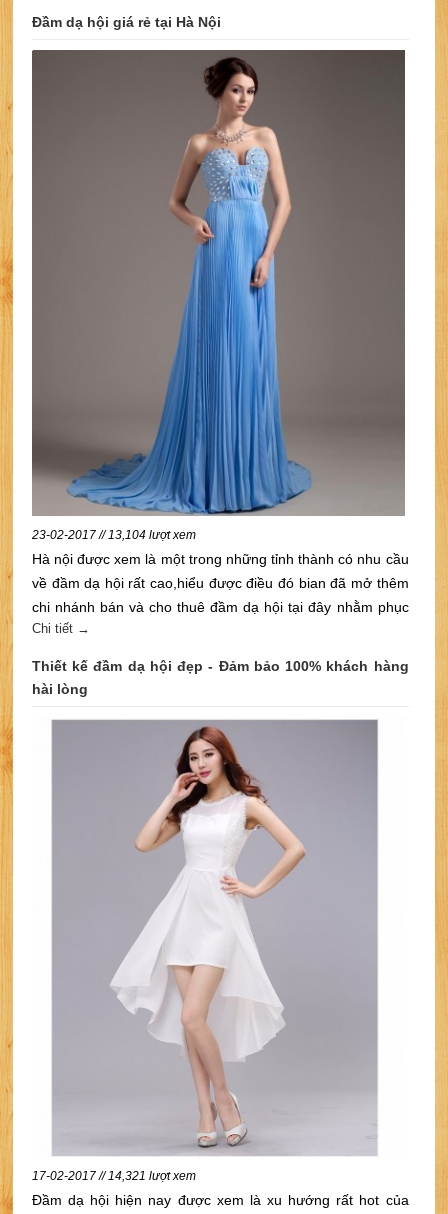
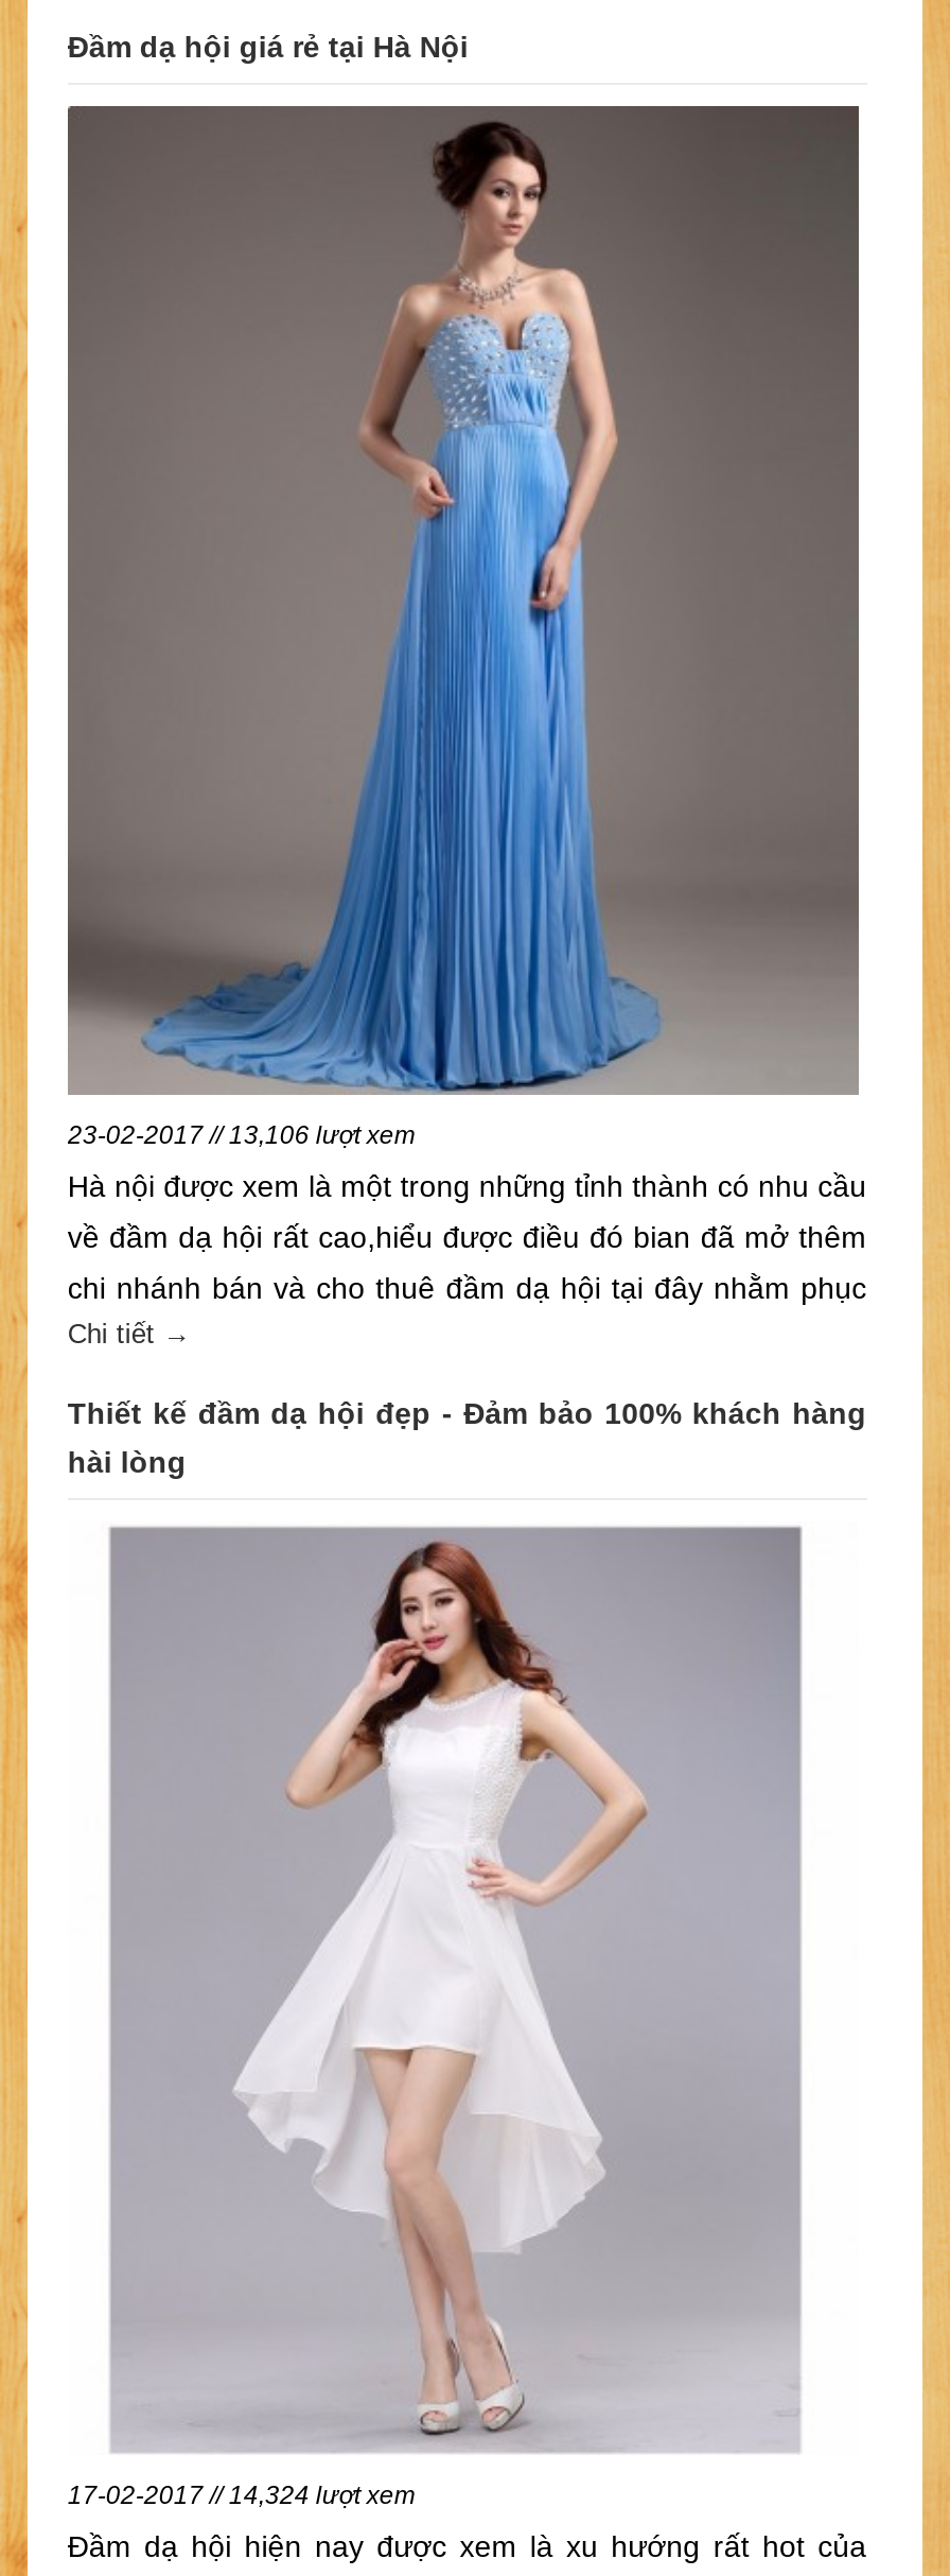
[32,528,196,542] 23-02-2017 // 13,104 lượt xem -> [68,1121,415,1151] 23-02-2017 // 13,106 lượt xem
[32,1169,196,1183] 17-02-2017 // 14,321 lượt xem -> [68,2481,415,2510] 17-02-2017 // 14,324 lượt xem

